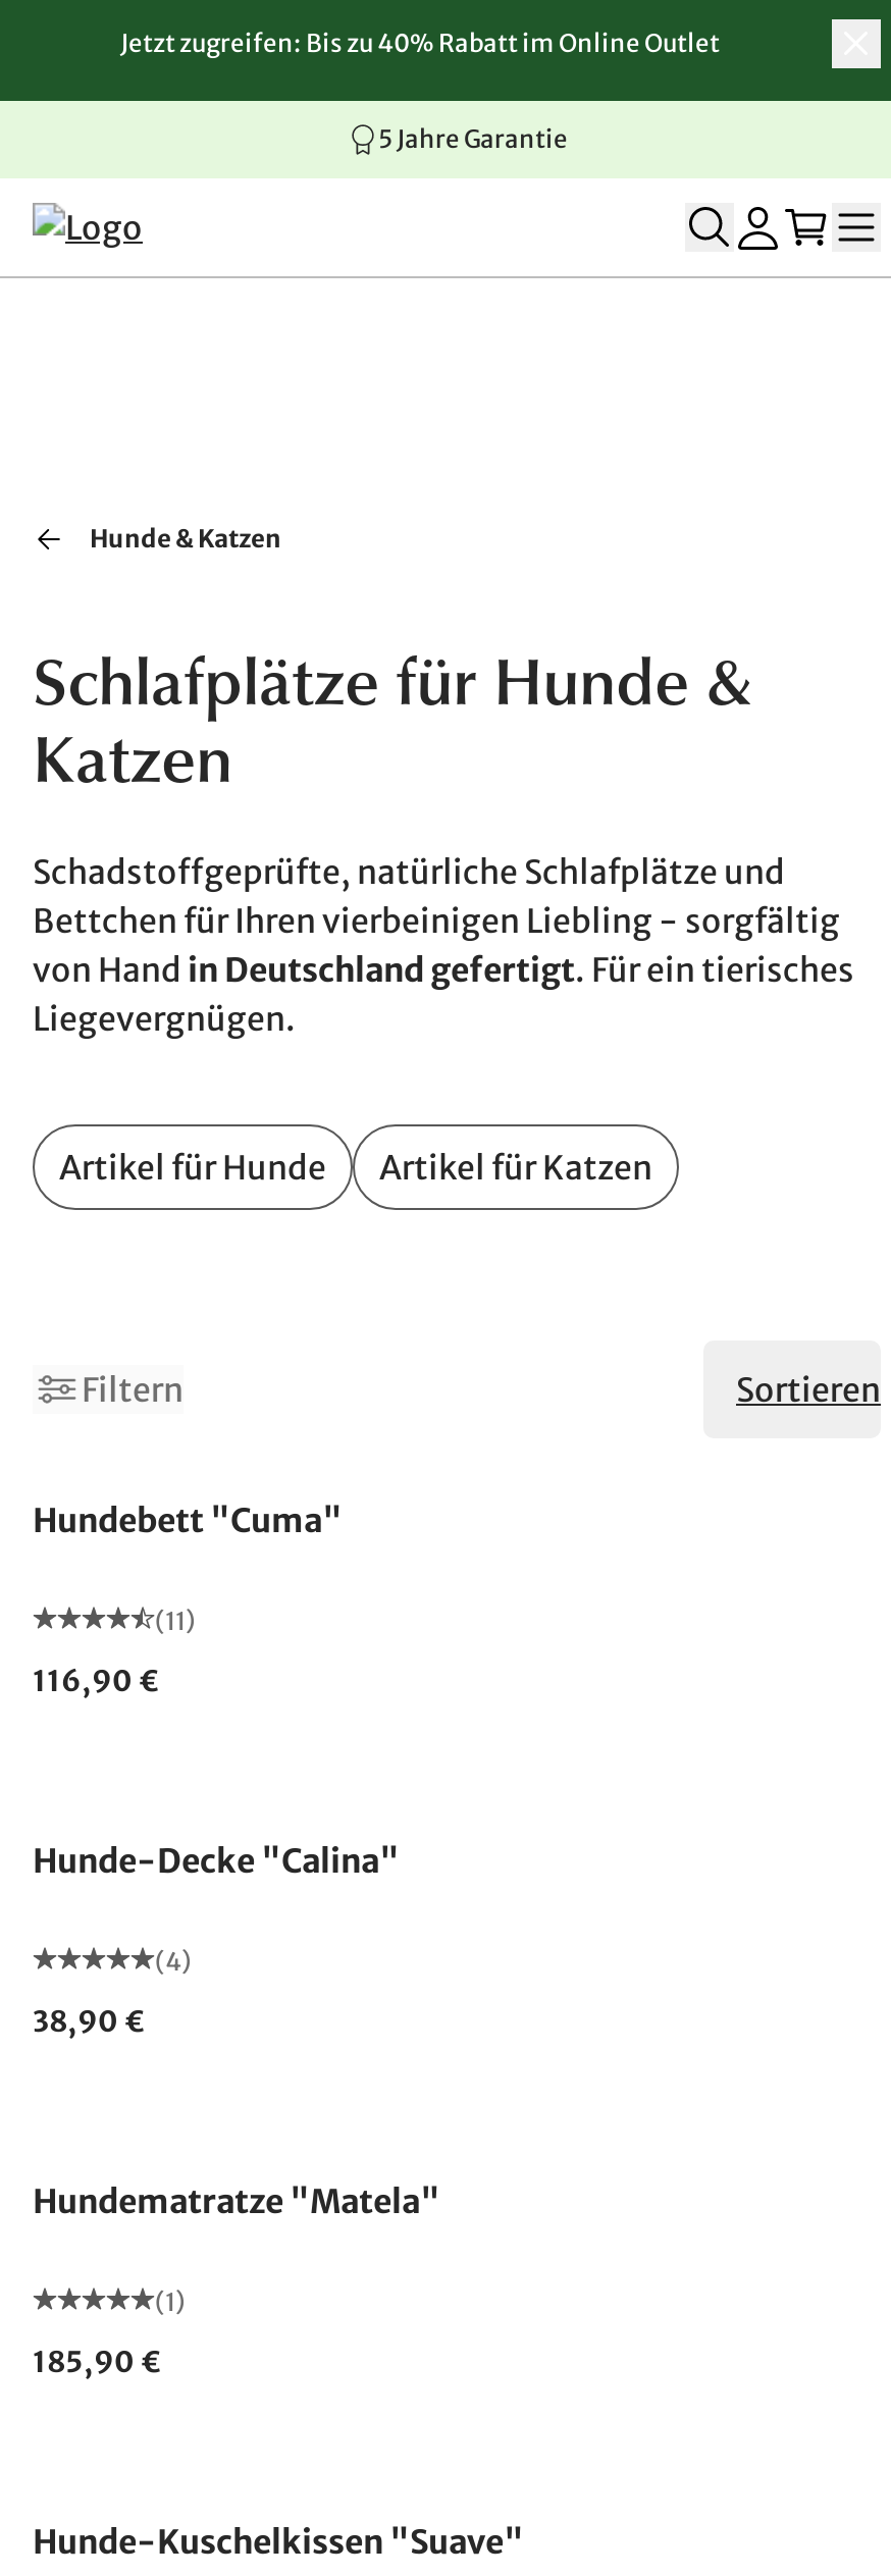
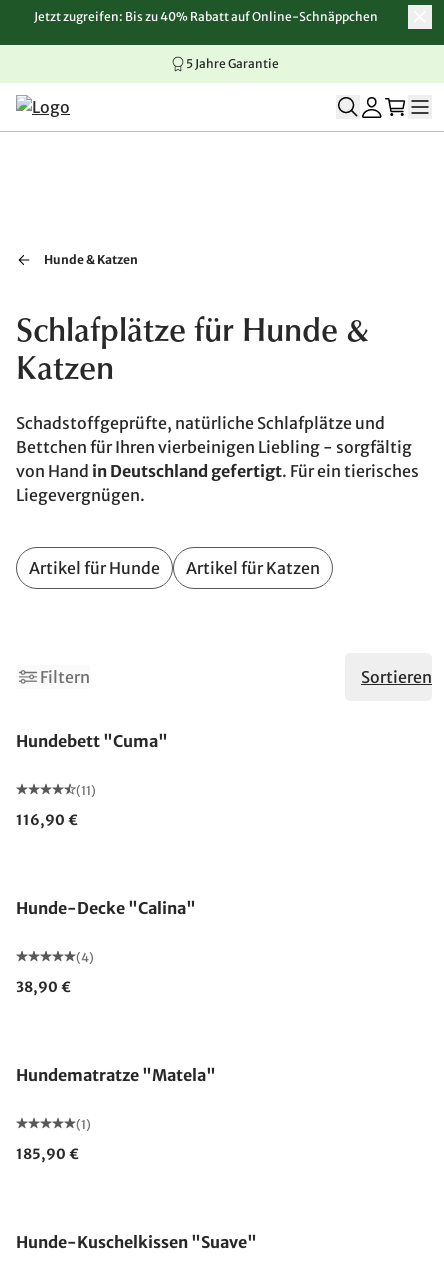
[120,28,720,58] Jetzt zugreifen: Bis zu 40% Rabatt im Online Outlet -> [34,9,378,24] Jetzt zugreifen: Bis zu 40% Rabatt auf Online-Schnäppchen

